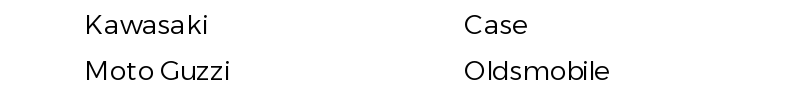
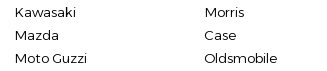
none -> [14,4,244,43] Morris | Mazda

